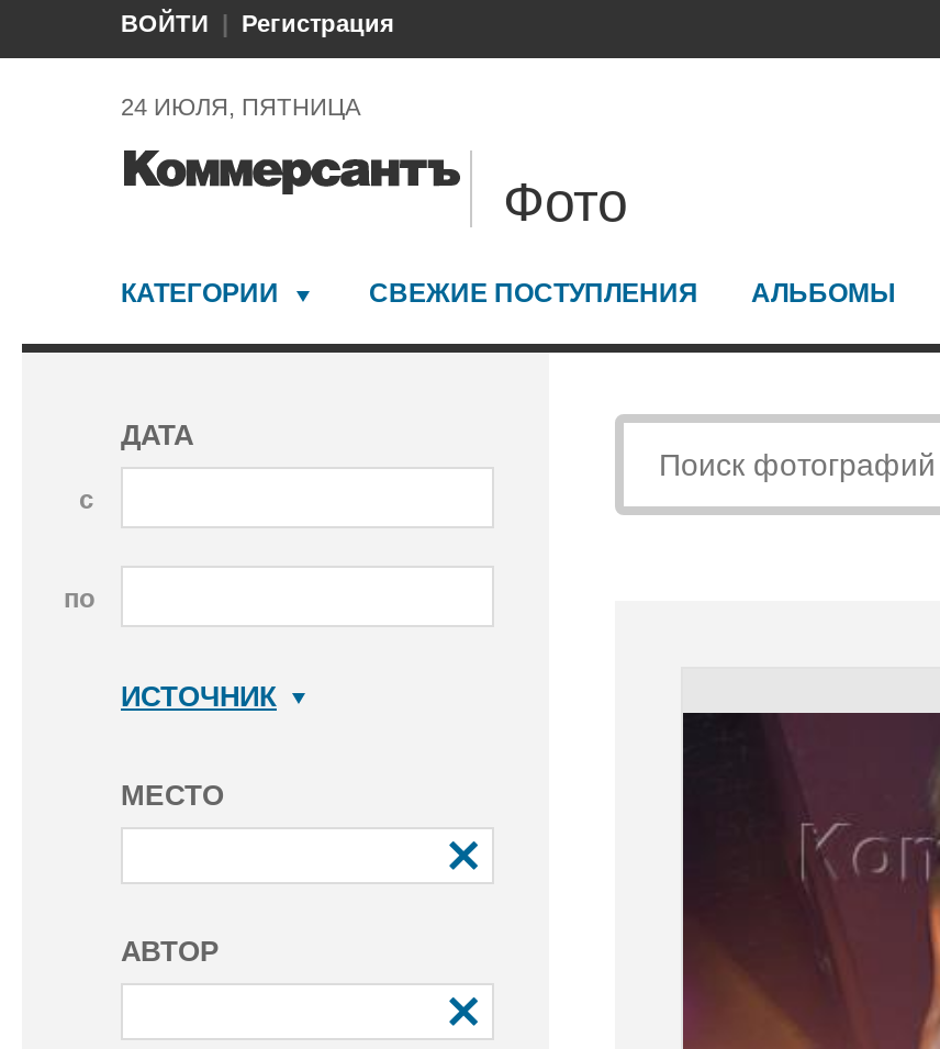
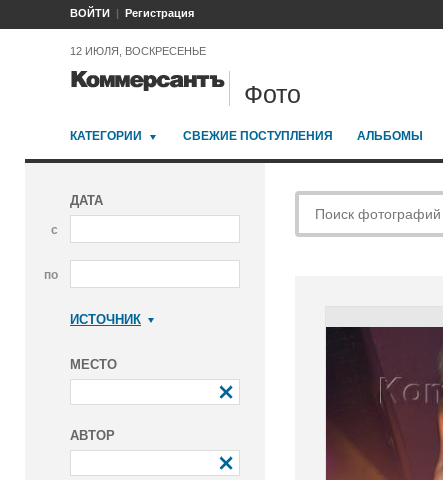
[121,93,360,120] 24 ИЮЛЯ, ПЯТНИЦА -> [70,45,206,57] 12 ИЮЛЯ, ВОСКРЕСЕНЬЕ

